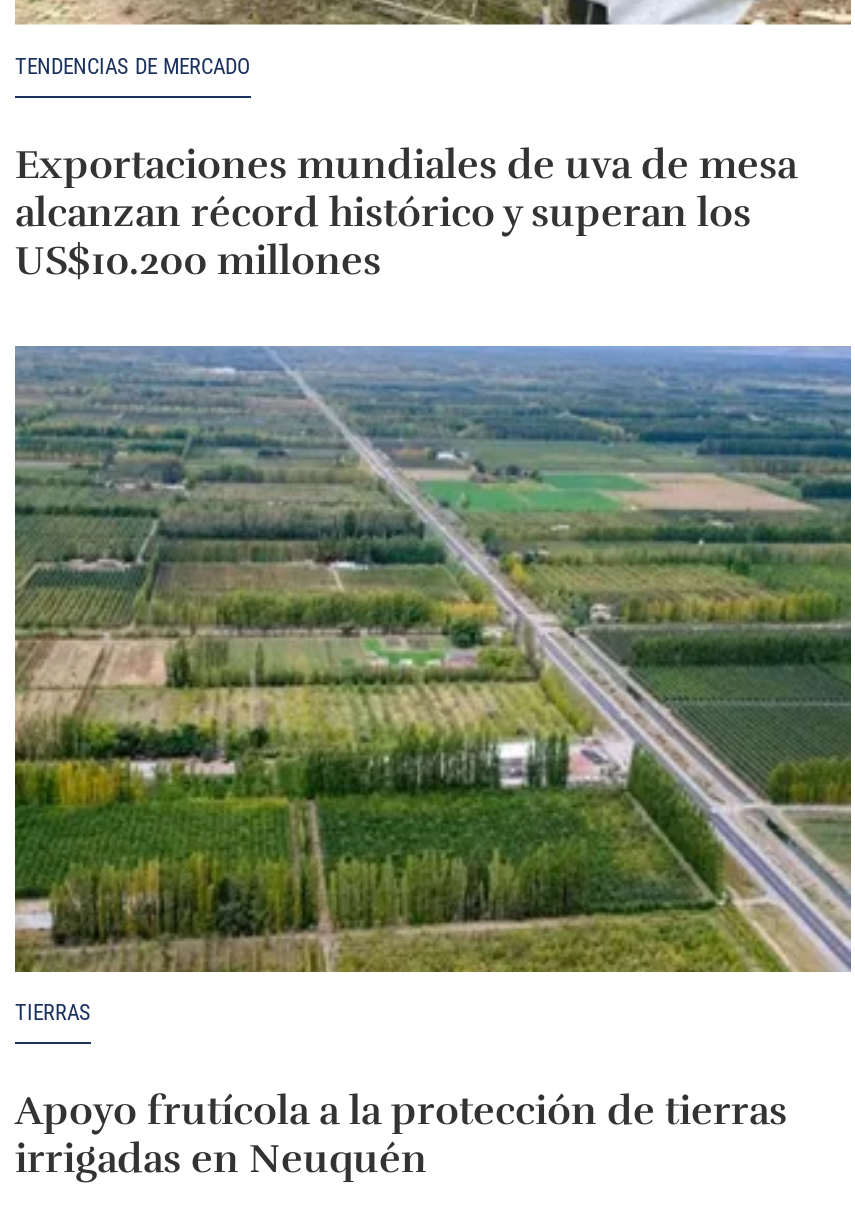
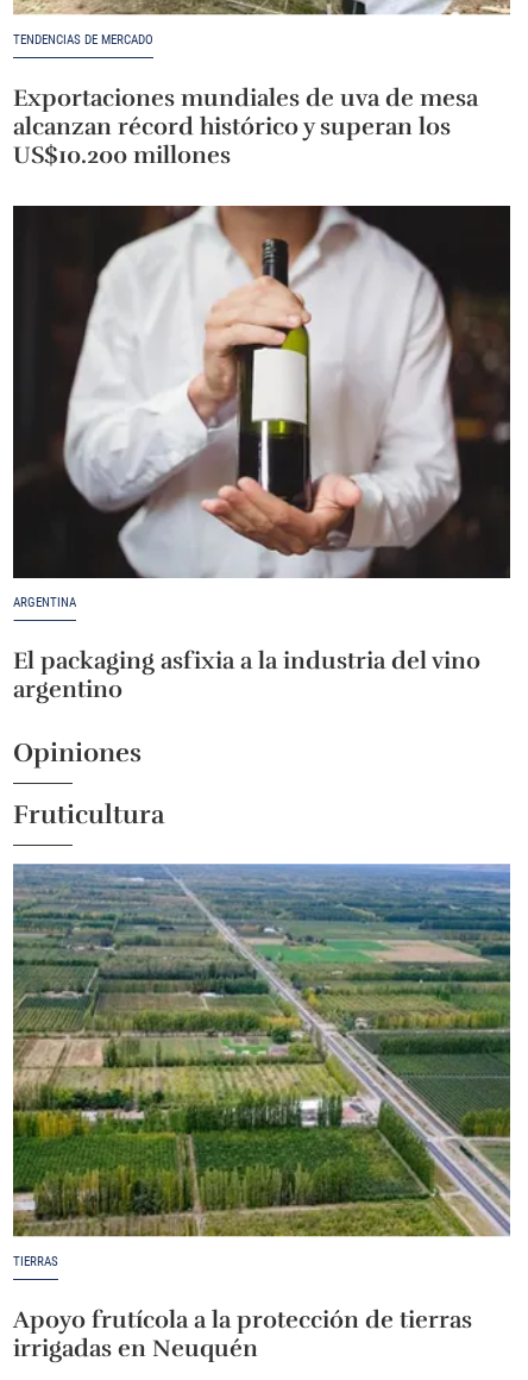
none -> [12,205,511,830] [image] | ARGENTINA | El packaging asfixia a la industria del vino | argentino | Opiniones | Fruticultura

